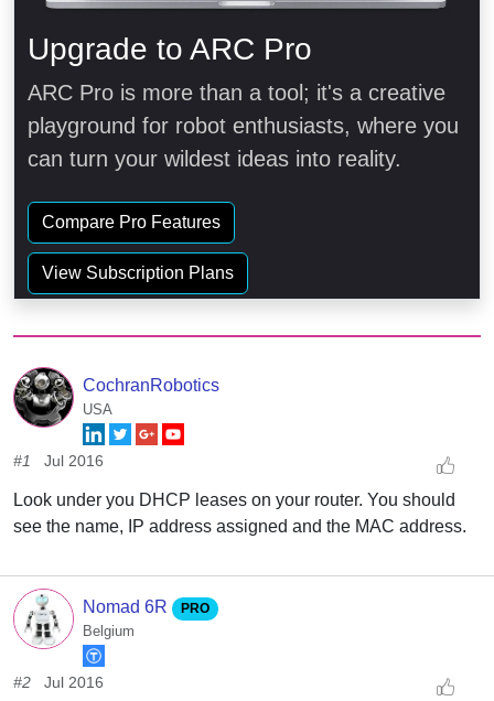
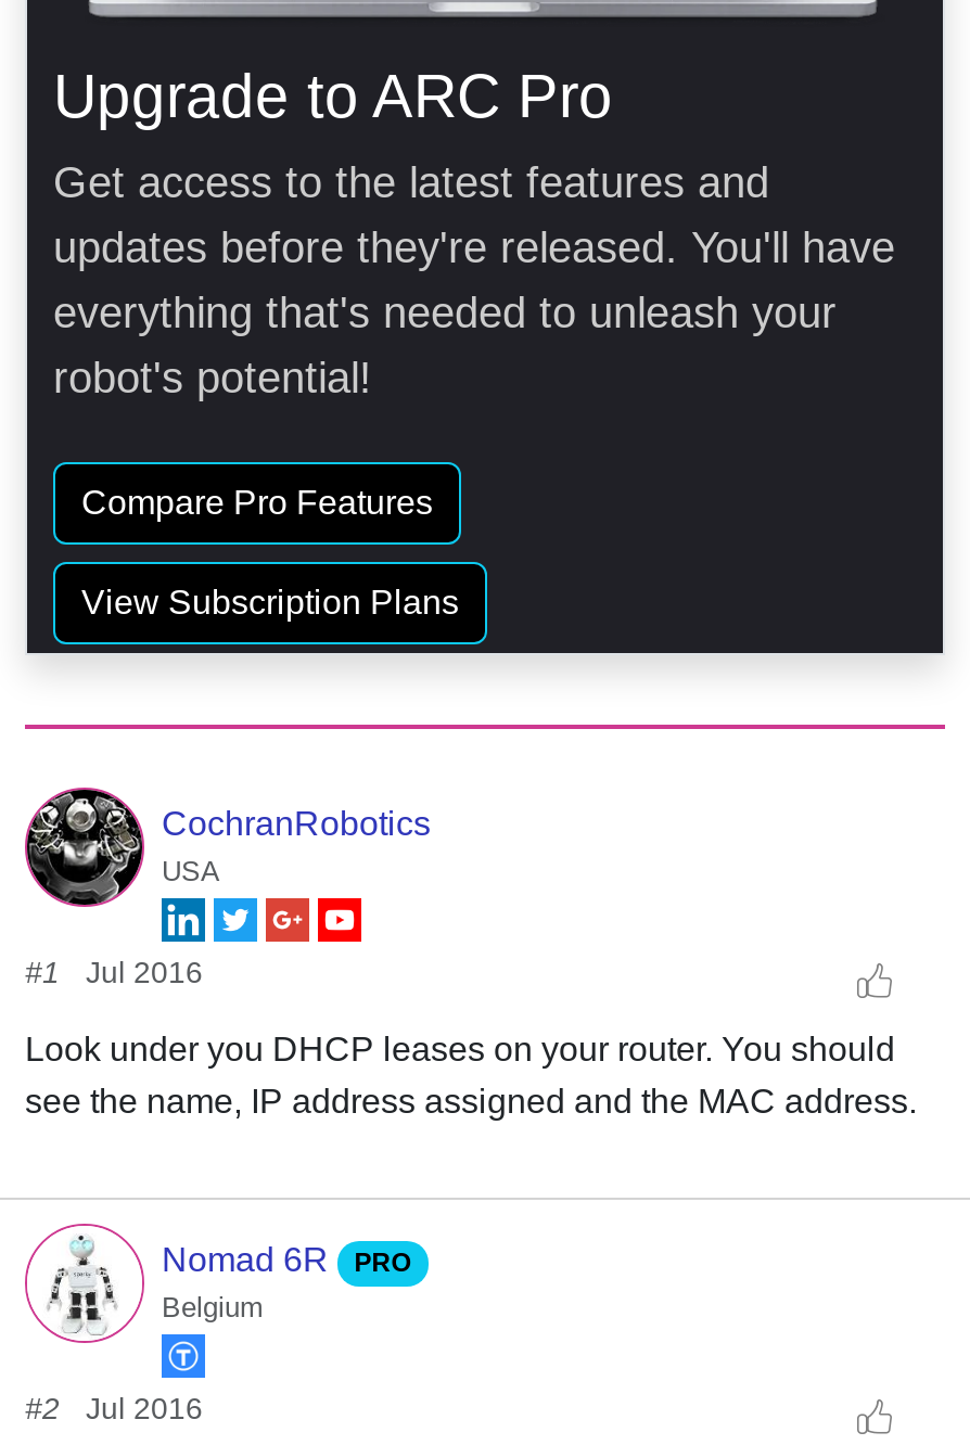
[28,81,459,171] ARC Pro is more than a tool; it's a creative | playground for robot enthusiasts, where you | can turn your wildest ideas into reality. -> [53,159,895,402] Get access to the latest features and | updates before they're released. You'll have | everything that's needed to unleash your | robot's potential!

